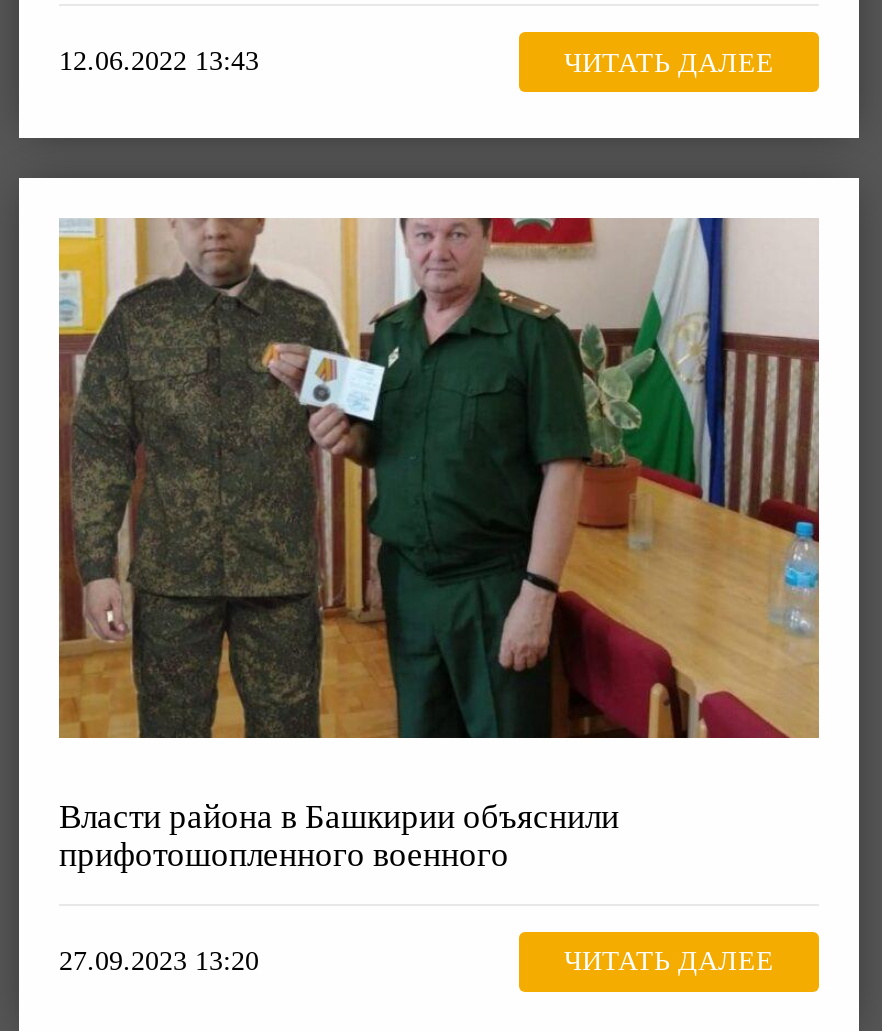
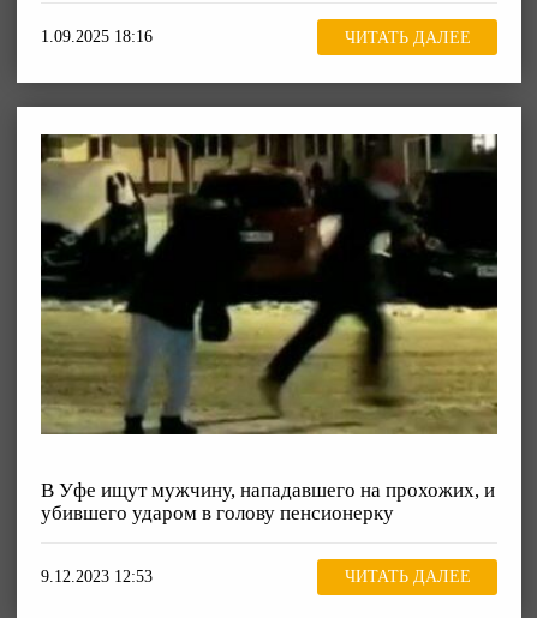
[59,46,259,76] 12.06.2022 13:43 -> [41,28,153,46] 1.09.2025 18:16
[57,216,821,874] [image] | Власти района в Башкирии объяснили | прифотошопленного военного -> [40,131,499,524] [image] | В Уфе ищут мужчину, нападавшего на прохожих, и | убившего ударом в голову пенсионерку
[59,946,259,976] 27.09.2023 13:20 -> [41,568,153,586] 9.12.2023 12:53

